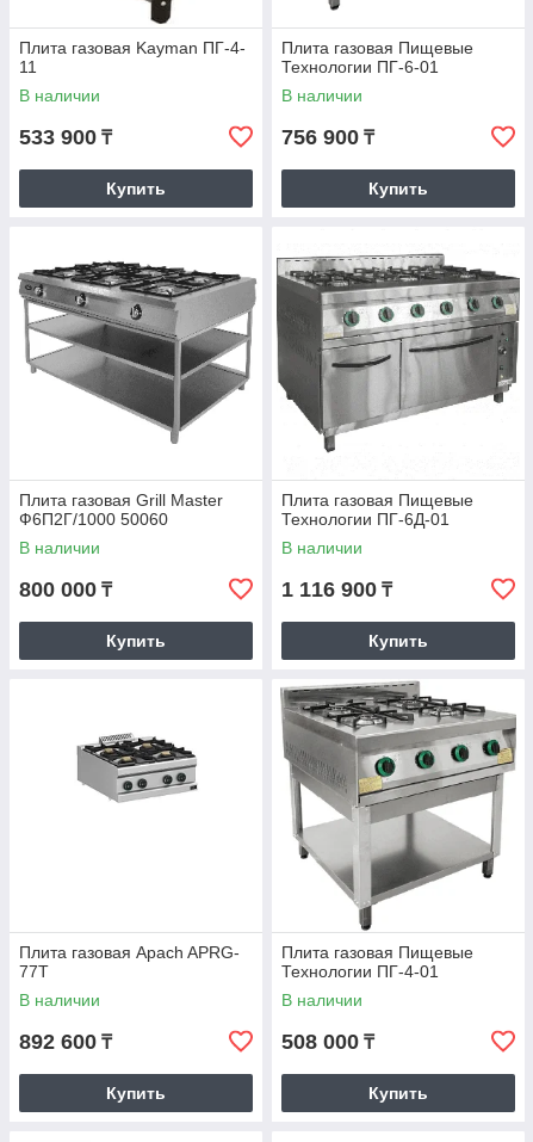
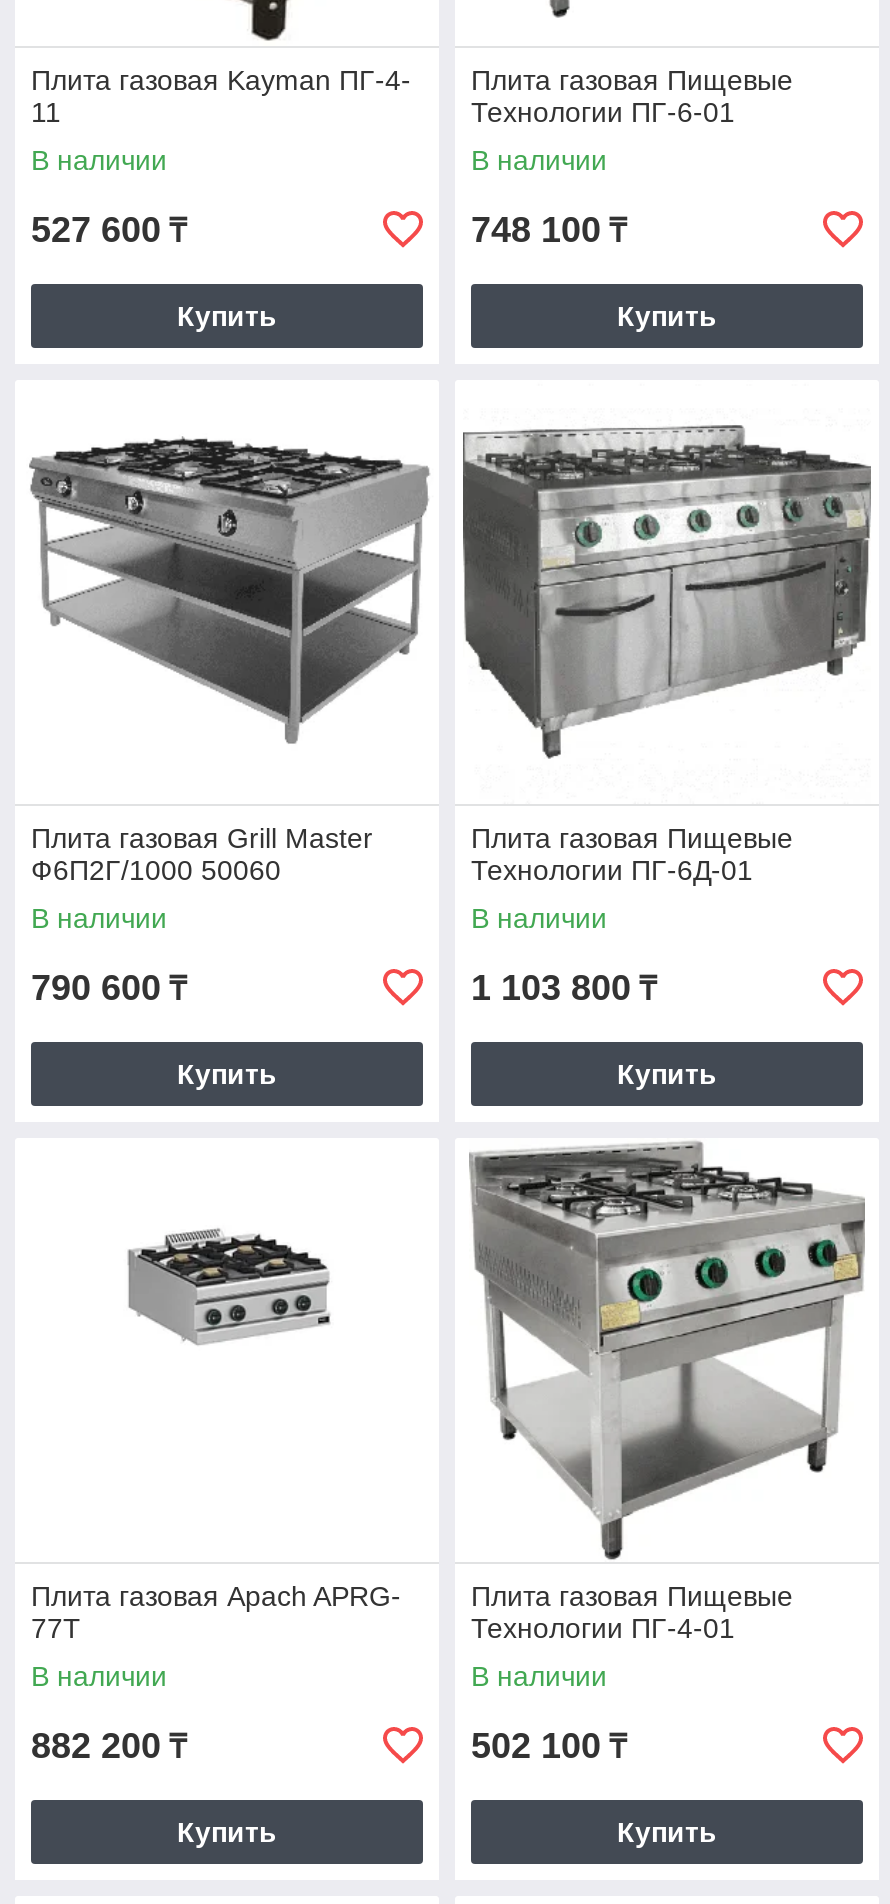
[19,125,112,149] 533 900 ₸ -> [31,210,187,250] 527 600 ₸
[281,125,374,149] 756 900 ₸ -> [471,210,627,250] 748 100 ₸
[19,578,112,601] 800 000 ₸ -> [31,968,187,1008] 790 600 ₸
[281,578,392,601] 1 116 900 ₸ -> [471,968,657,1008] 1 103 800 ₸
[19,1030,112,1054] 892 600 ₸ -> [31,1726,187,1766] 882 200 ₸
[281,1030,374,1054] 508 000 ₸ -> [471,1726,627,1766] 502 100 ₸

